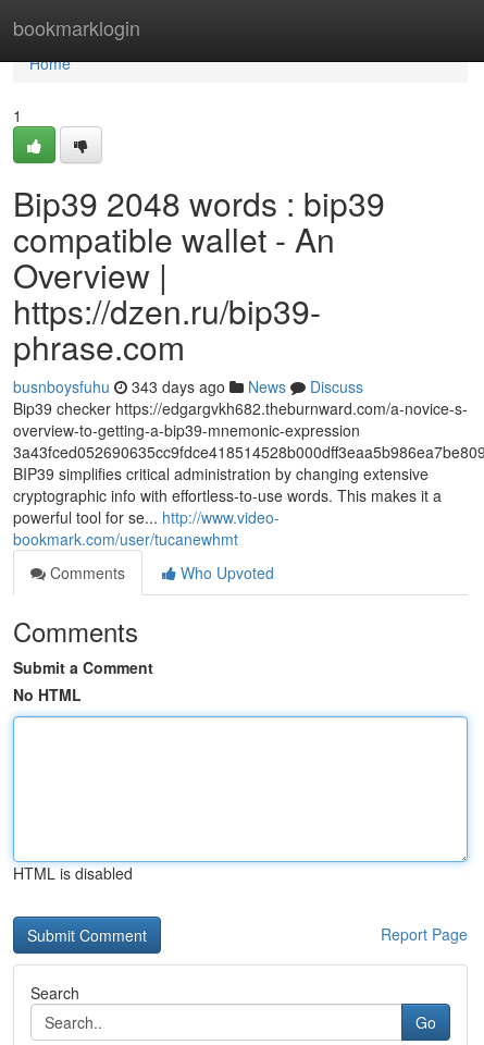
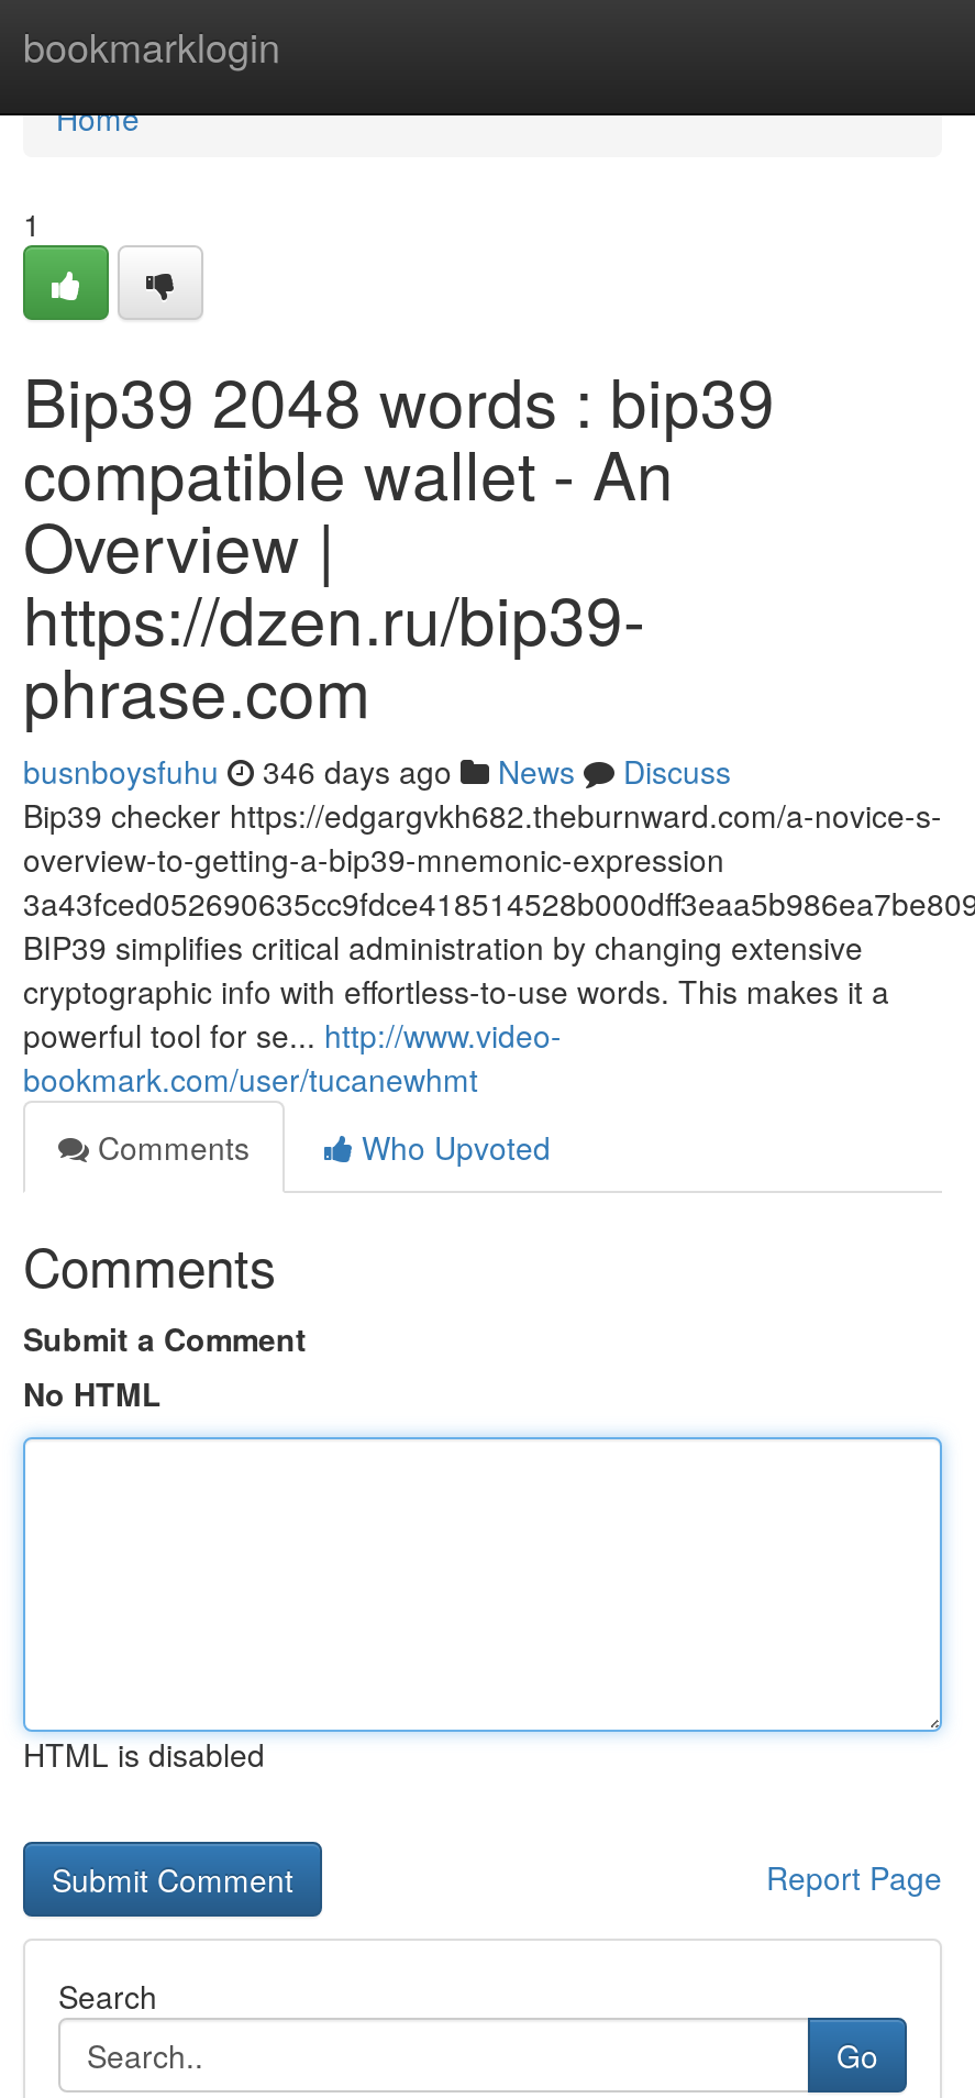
[13,376,363,397] busnboysfuhu 343 days ago News Discuss -> [23,749,731,793] busnboysfuhu 346 days ago News Discuss

